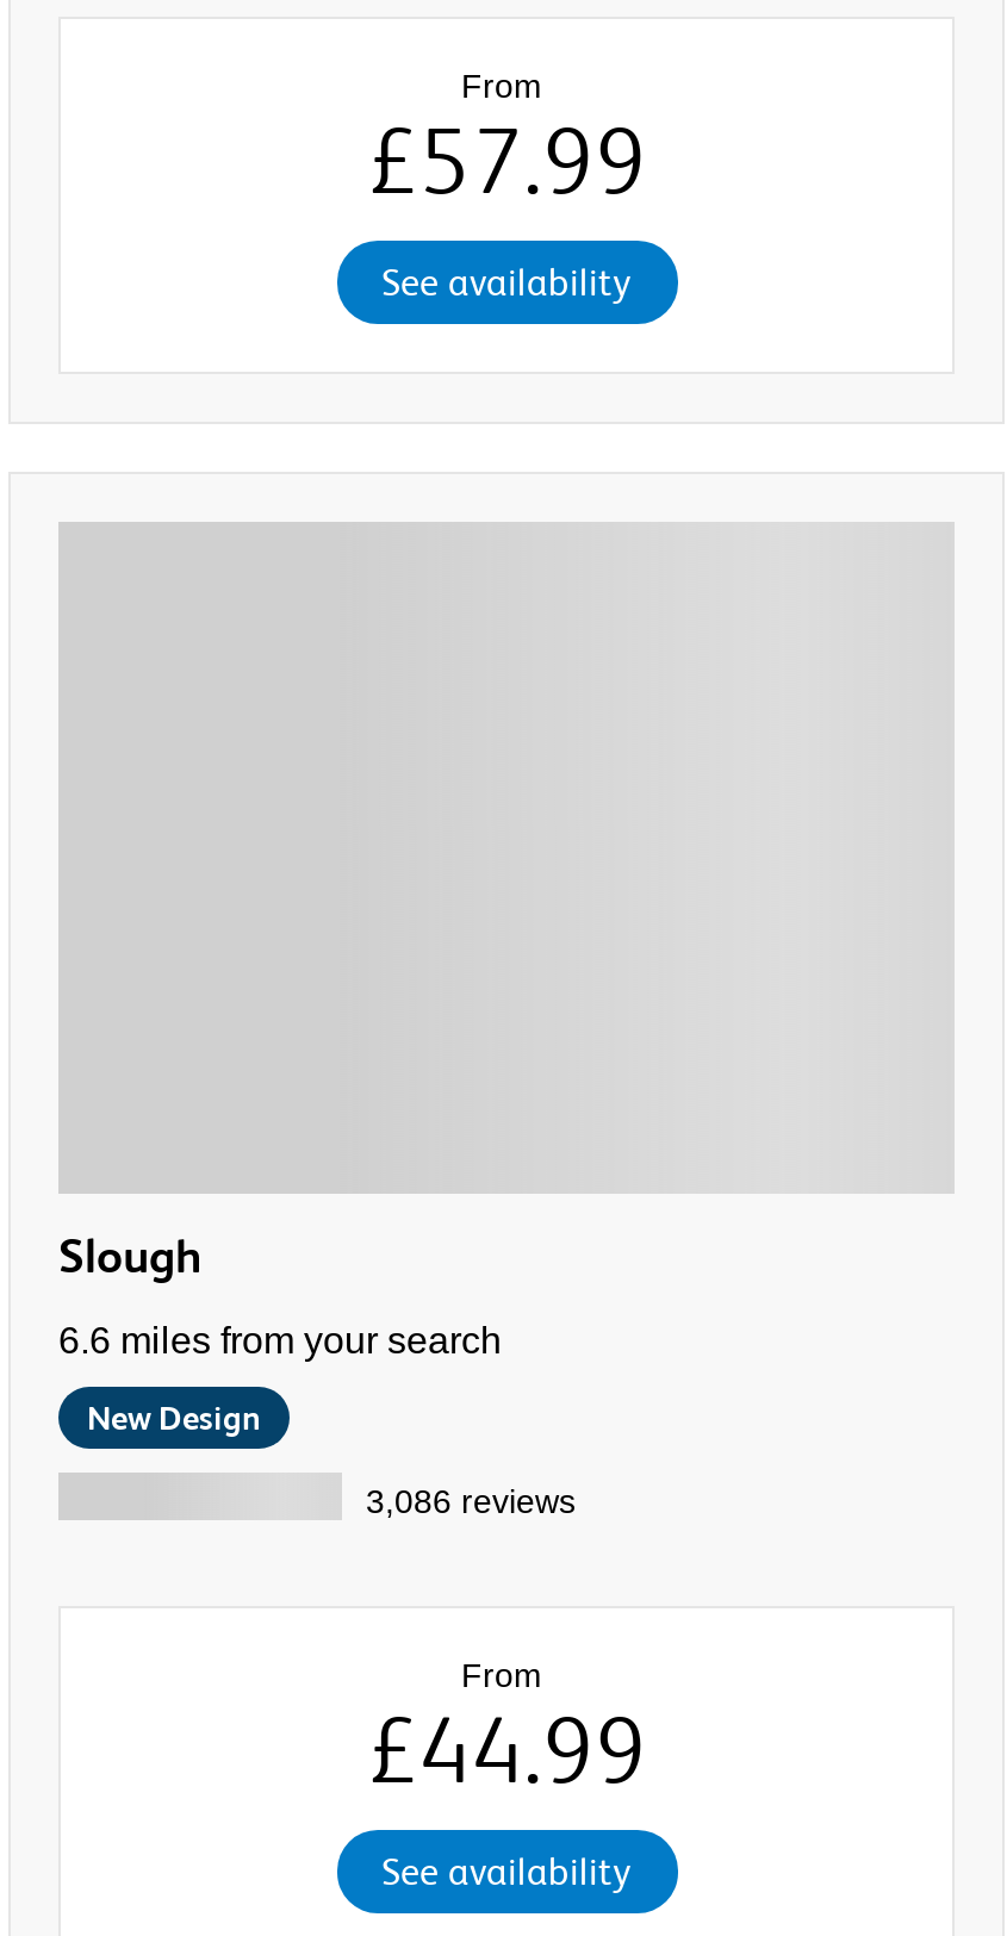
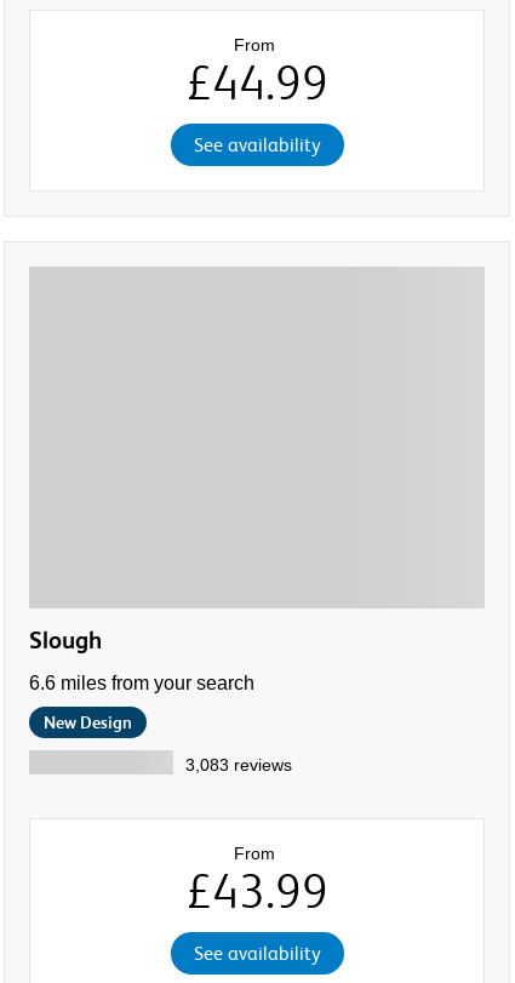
[366,104,647,216] £57.99 -> [185,54,328,111] £44.99
[366,1481,576,1519] 3,086 reviews -> [185,755,292,774] 3,083 reviews
[366,1693,647,1805] £44.99 -> [185,862,328,919] £43.99

